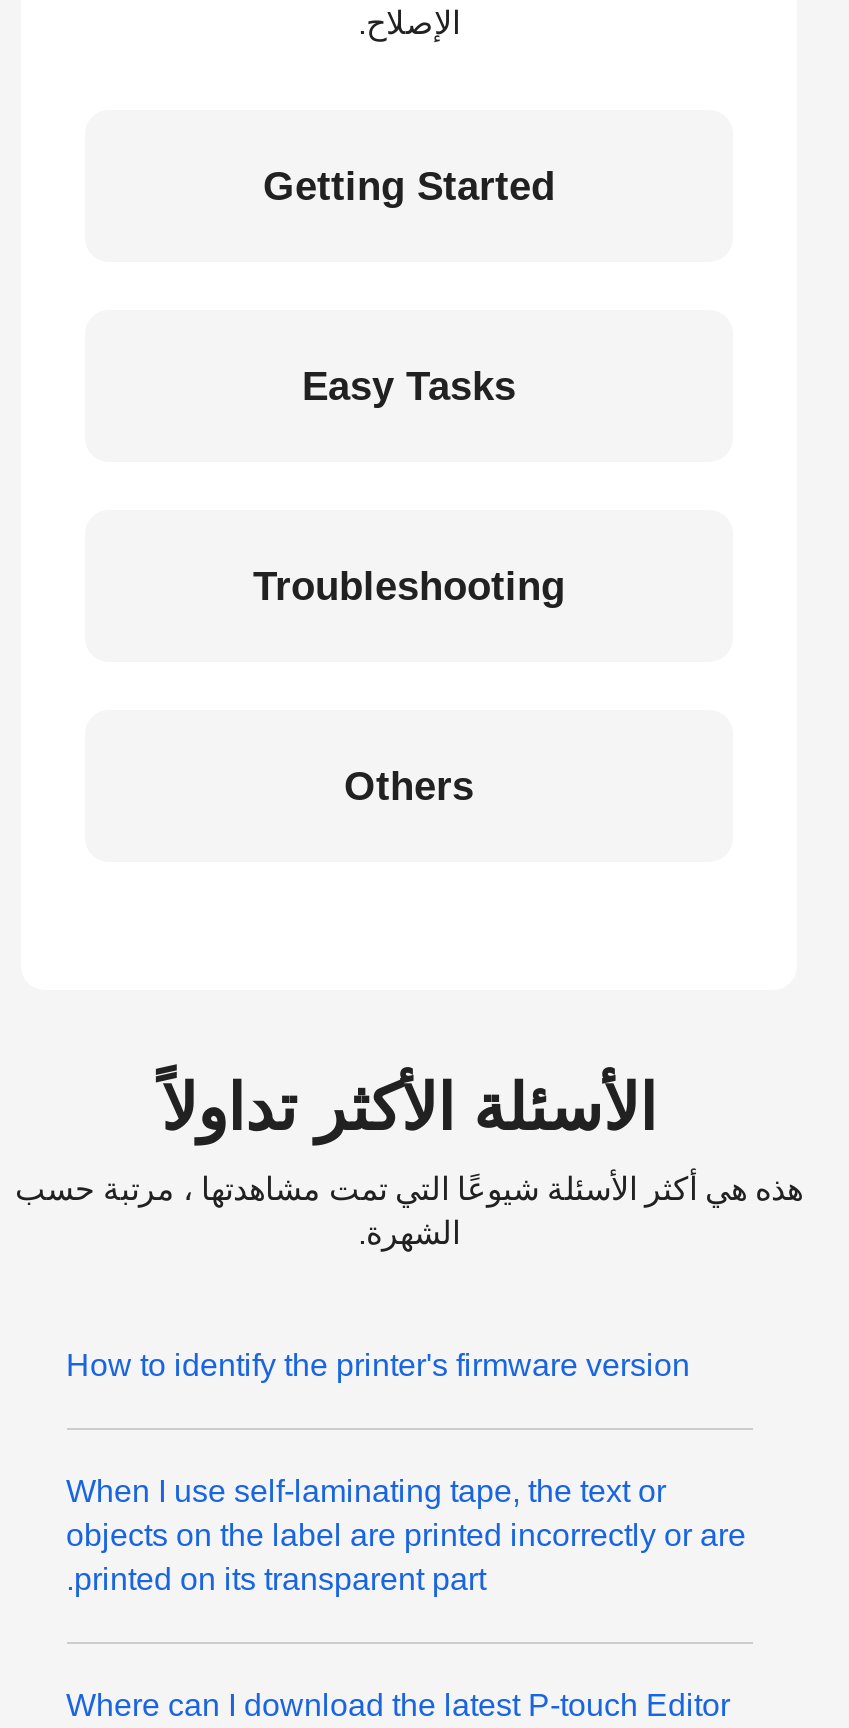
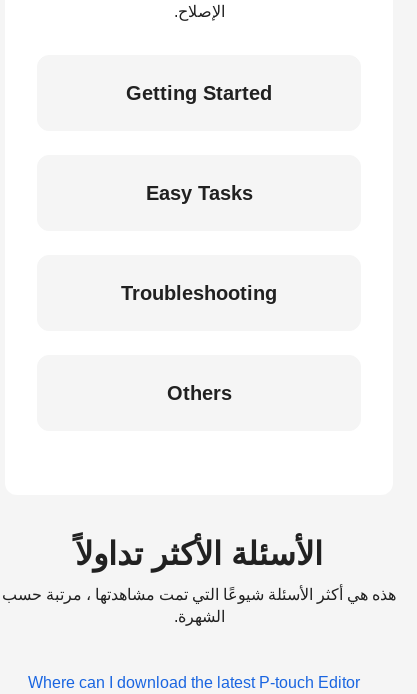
[86,1348,710,1382] How to identify the printer's firmware version -> none
[86,1474,766,1596] When I use self-laminating tape, the text or | objects on the label are printed incorrectly or are | printed on its transparent part. -> none

